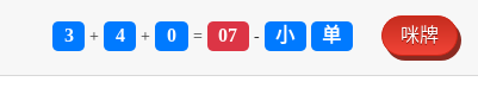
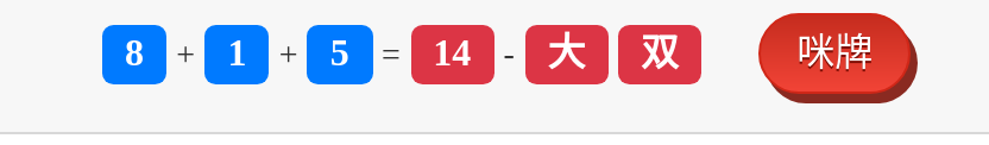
[64,25,73,45] 3 -> [125,32,144,72] 8
[115,25,125,45] 4 -> [228,32,247,72] 1
[167,25,176,45] 0 -> [330,32,349,72] 5
[218,25,237,45] 07 -> [433,32,471,72] 14
[276,25,342,45] 小 | 单 -> [548,32,679,72] 大 | 双

